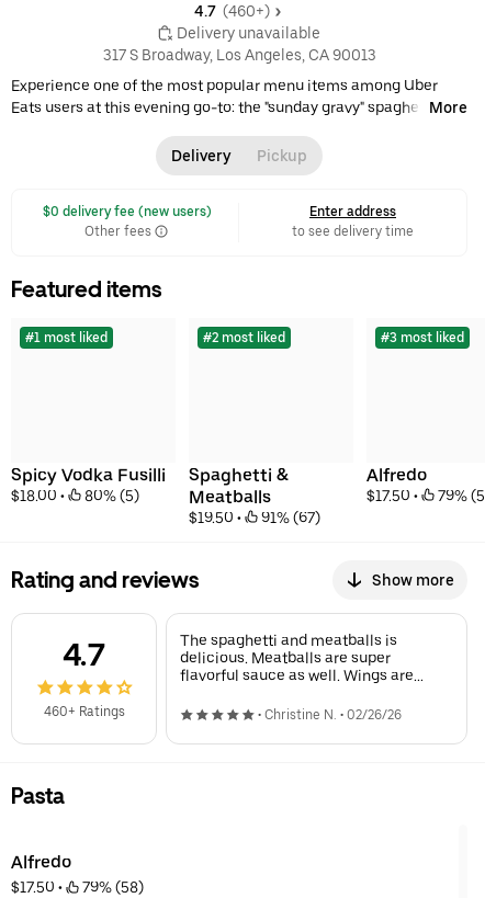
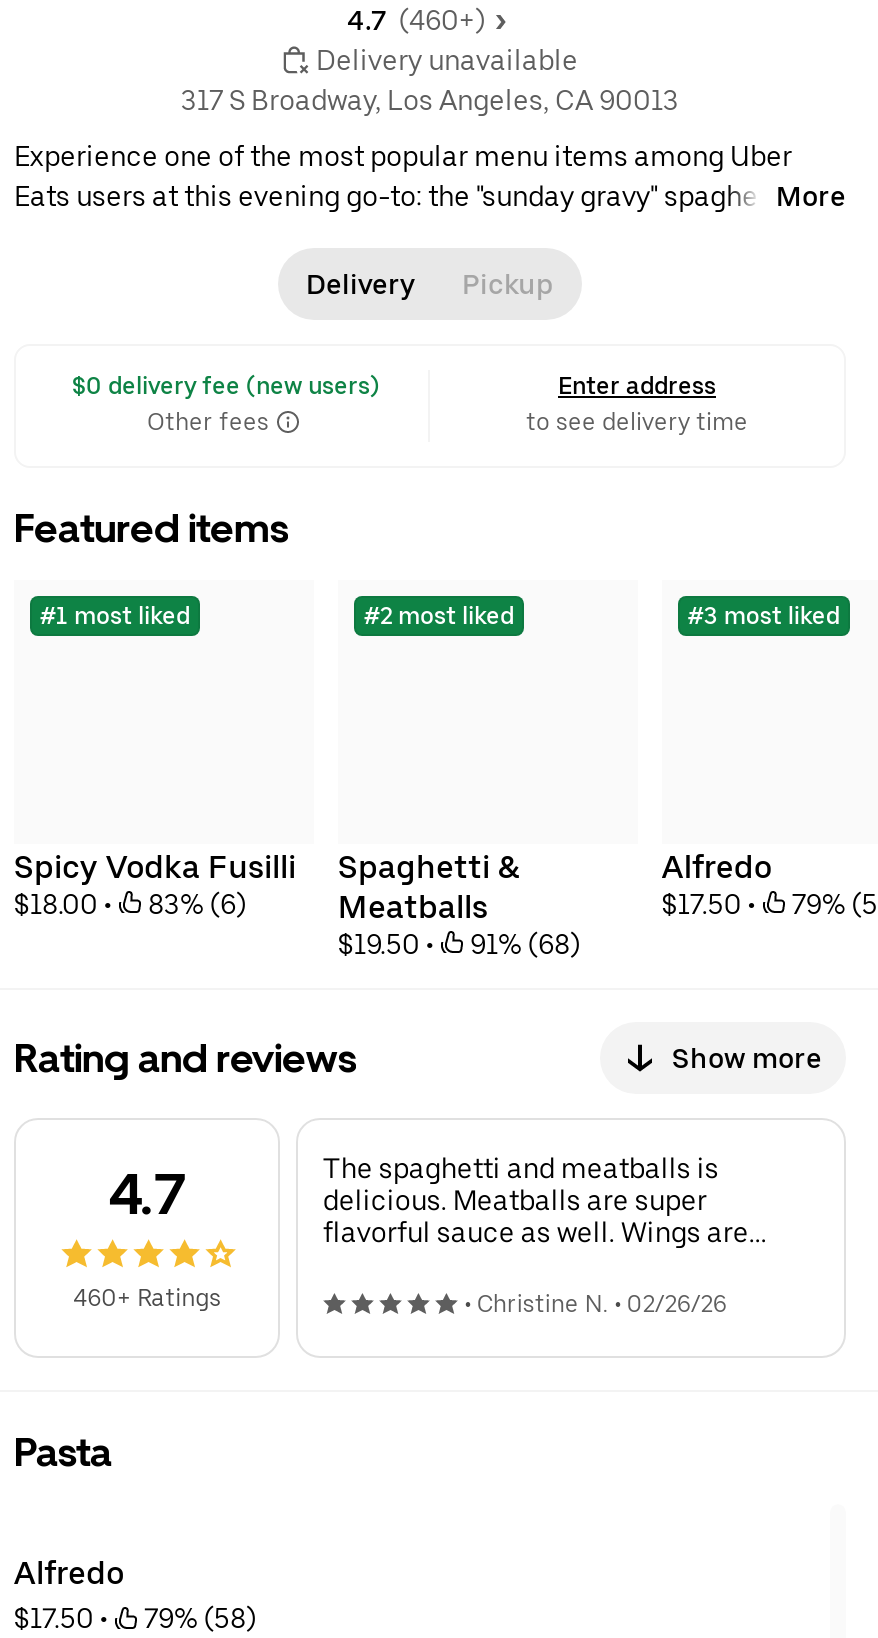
[11,487,139,505] $18.00 • 80% (5) -> [14,888,246,920] $18.00 • 83% (6)
[189,509,320,527] $19.50 • 91% (67) -> [338,928,580,960] $19.50 • 91% (68)

